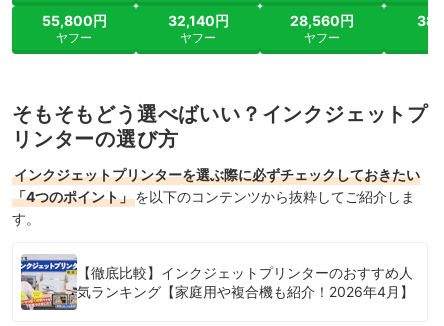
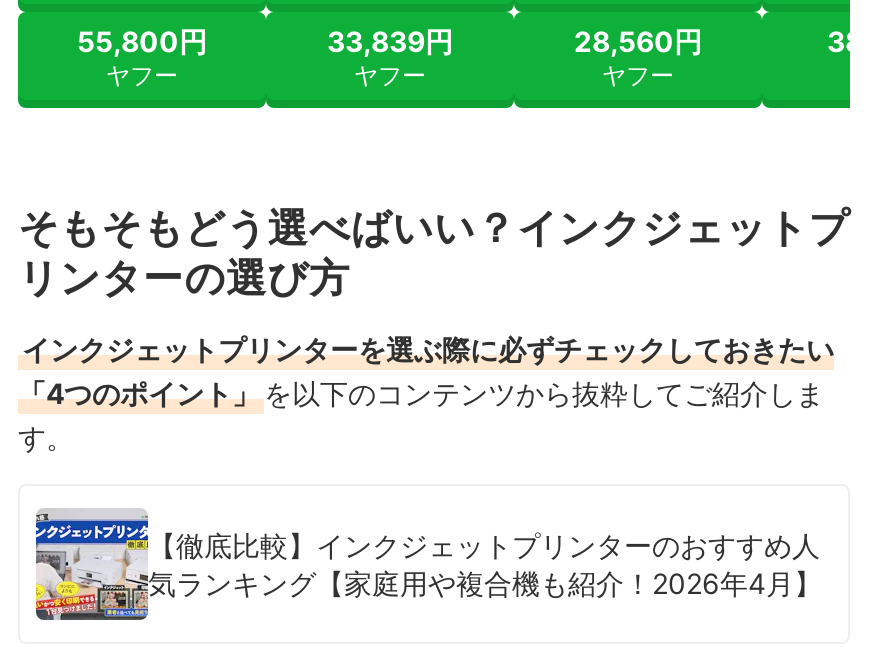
[167,12,228,29] 32,140円 -> [327,25,453,59] 33,839円

